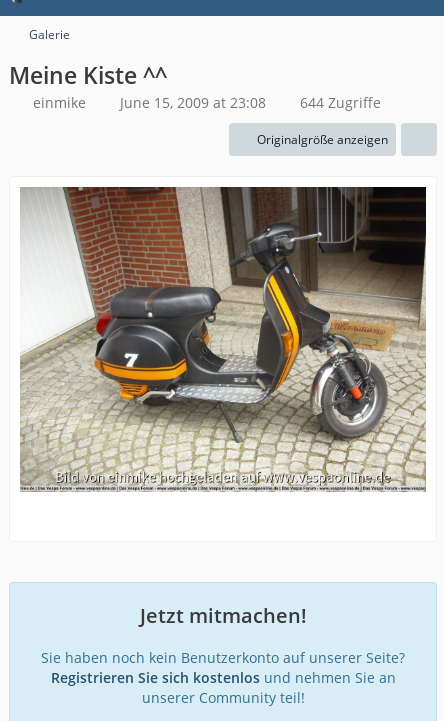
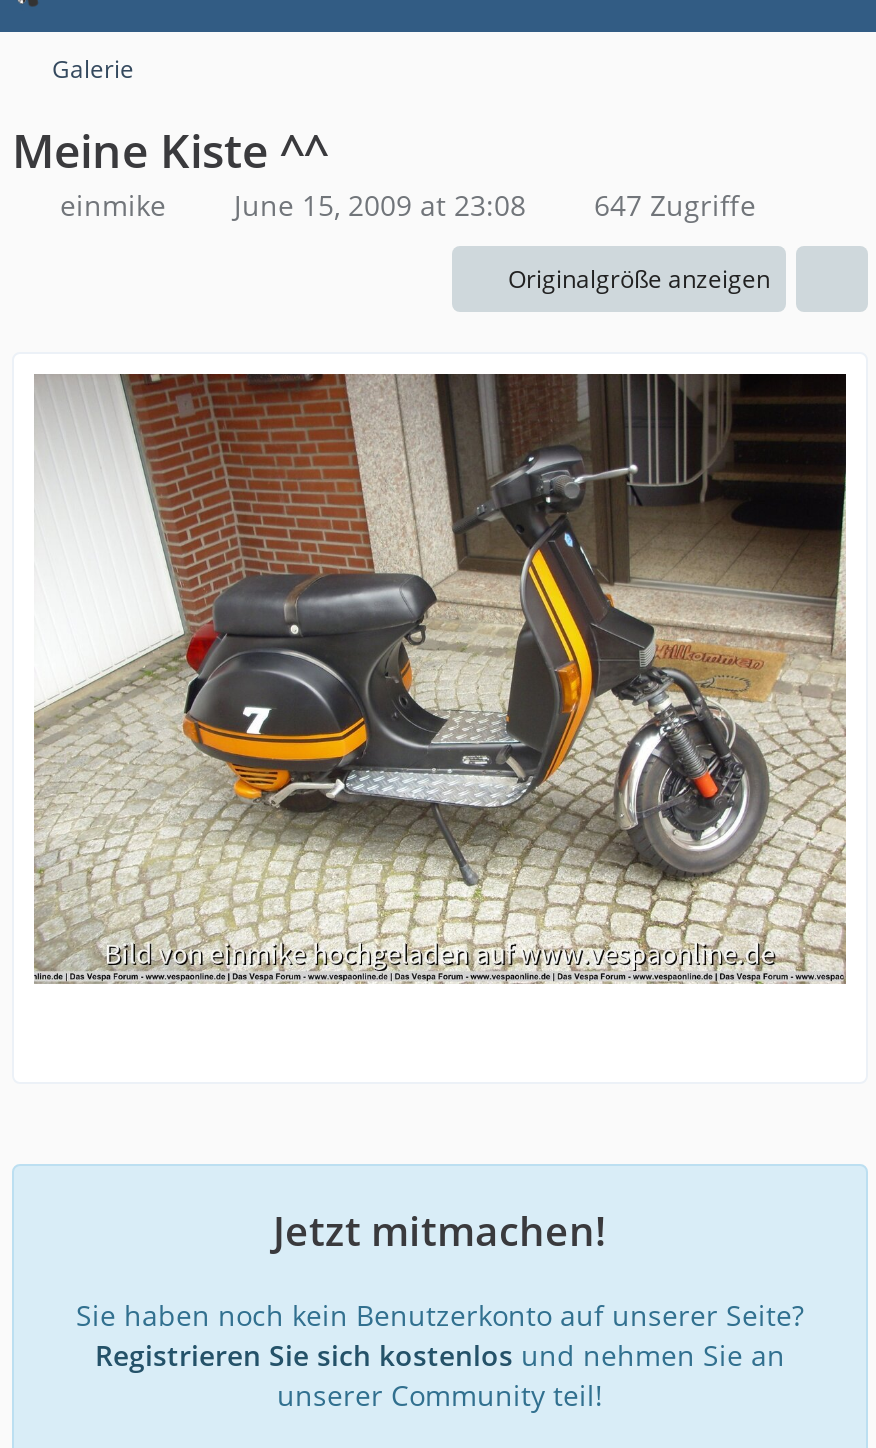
[33,93,381,112] einmike June 15, 2009 at 23:08 644 Zugriffe -> [60,186,756,224] einmike June 15, 2009 at 23:08 647 Zugriffe

